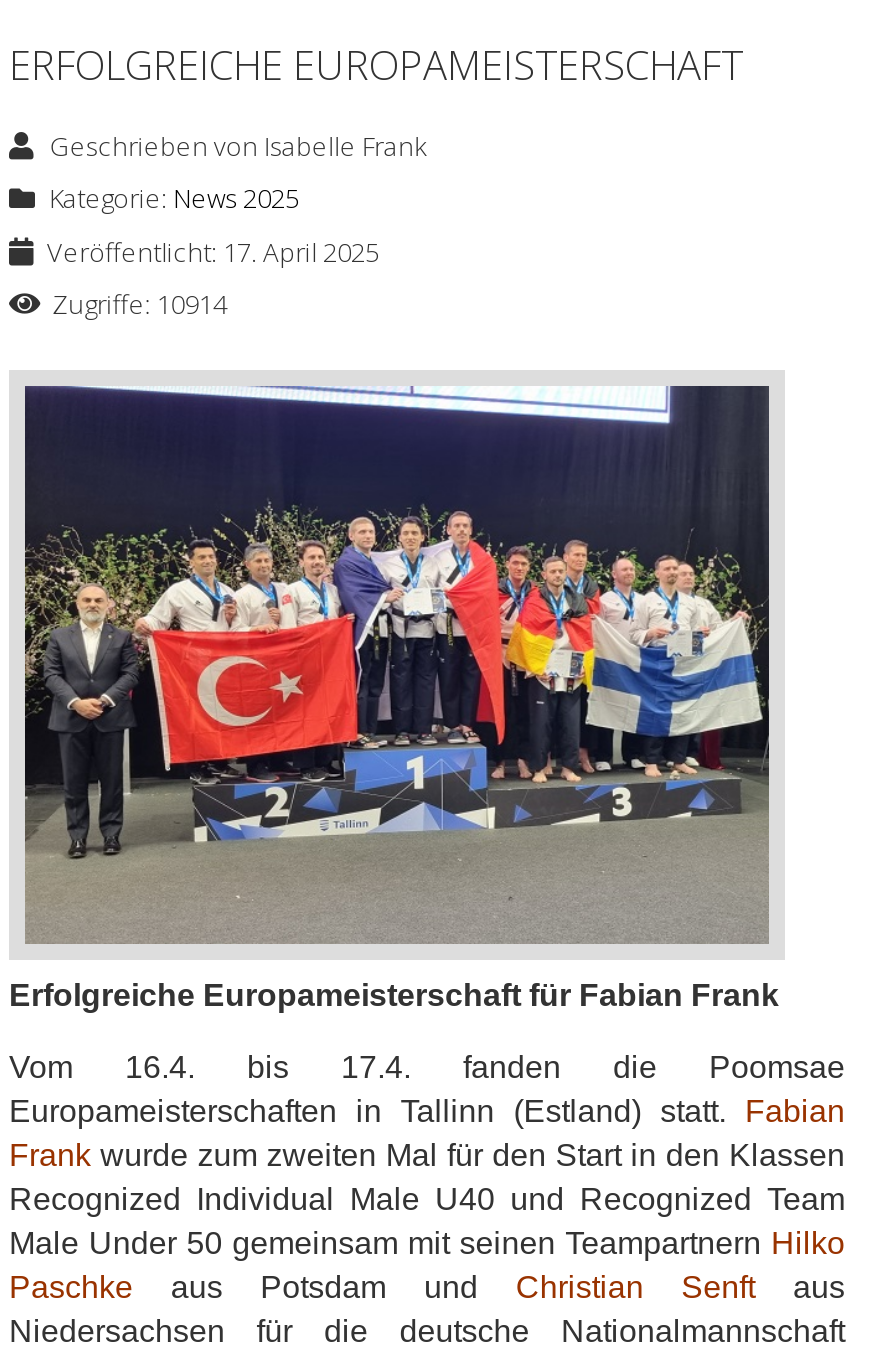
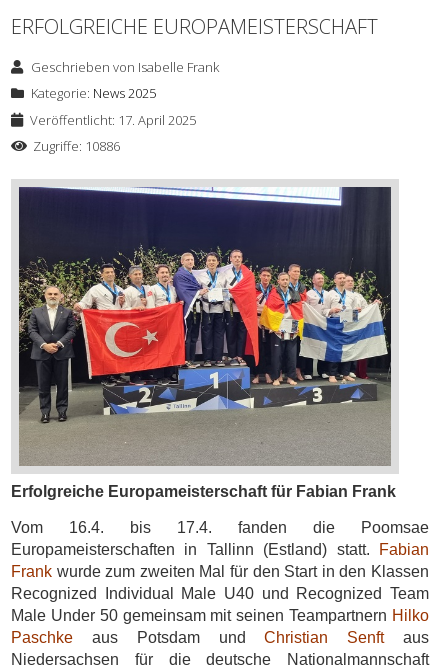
[53,286,227,322] Zugriffe: 10914 -> [33,137,120,155] Zugriffe: 10886

